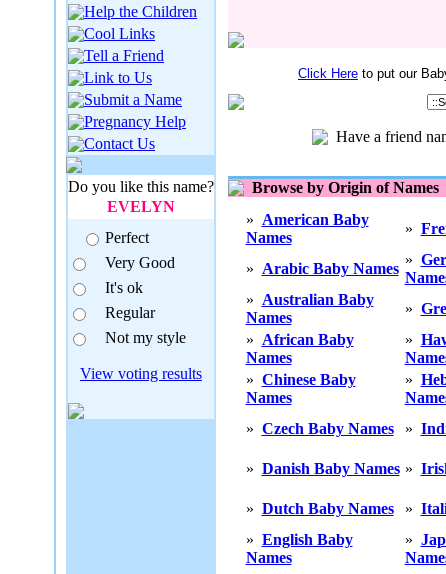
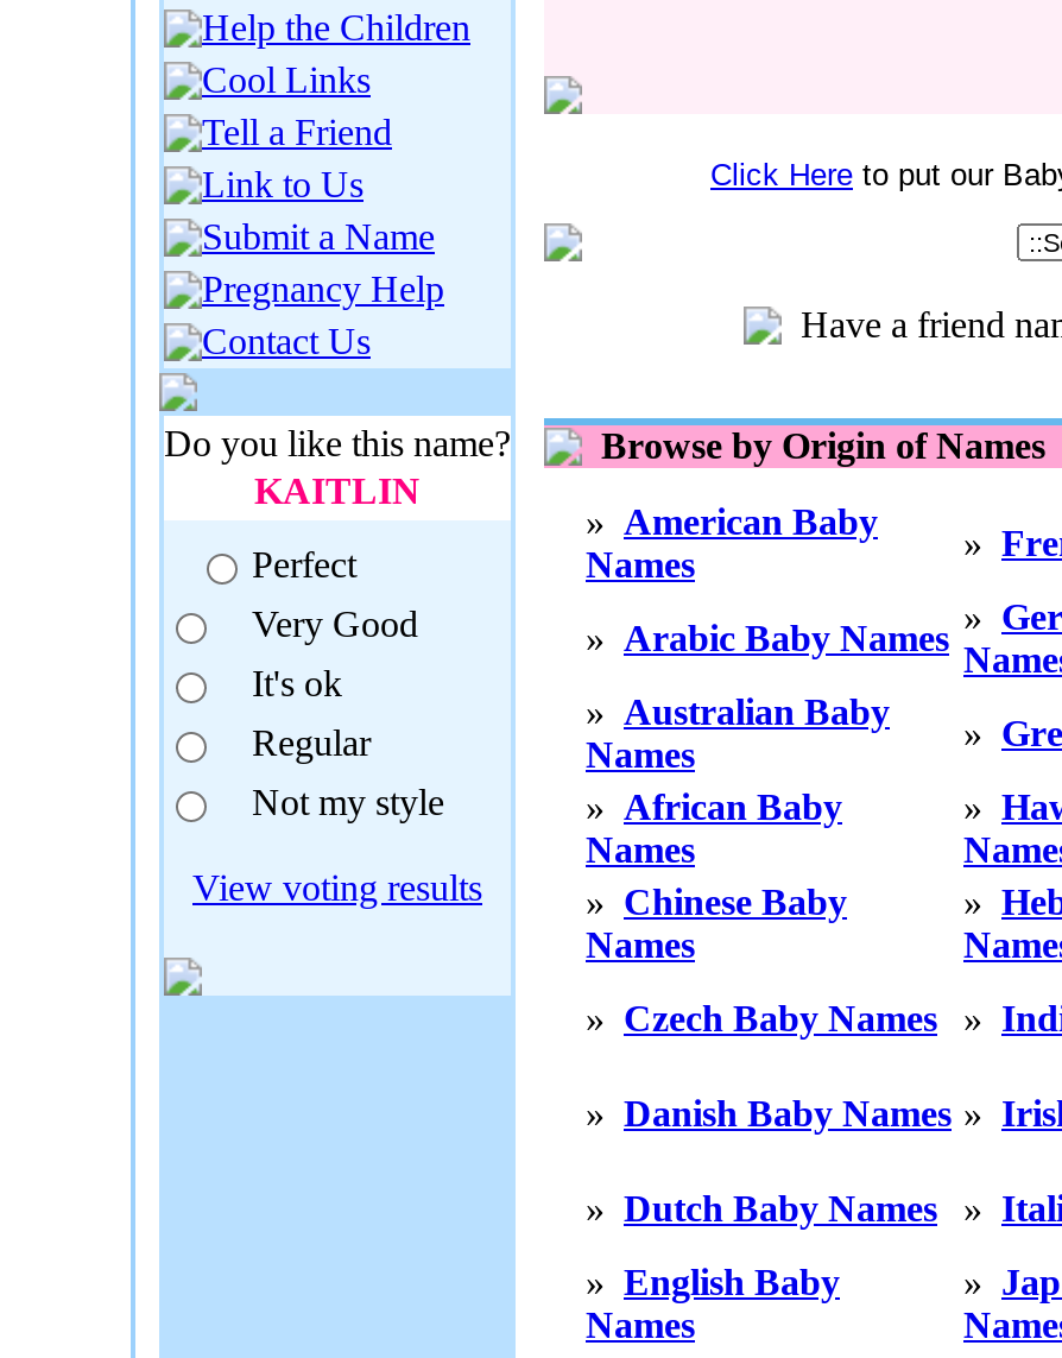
[107,198,175,215] EVELYN -> [254,470,421,511] KAITLIN

